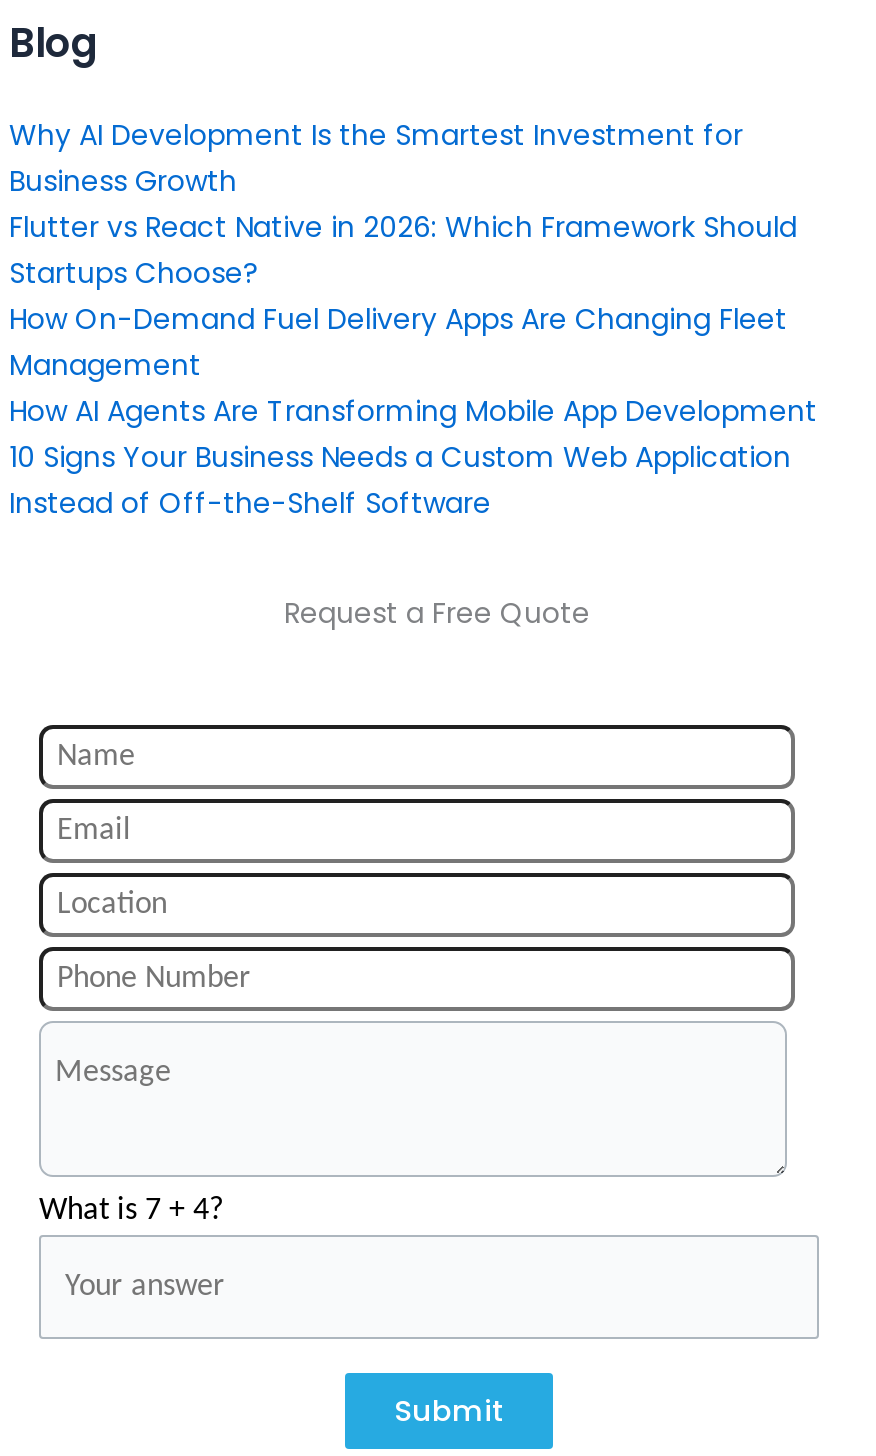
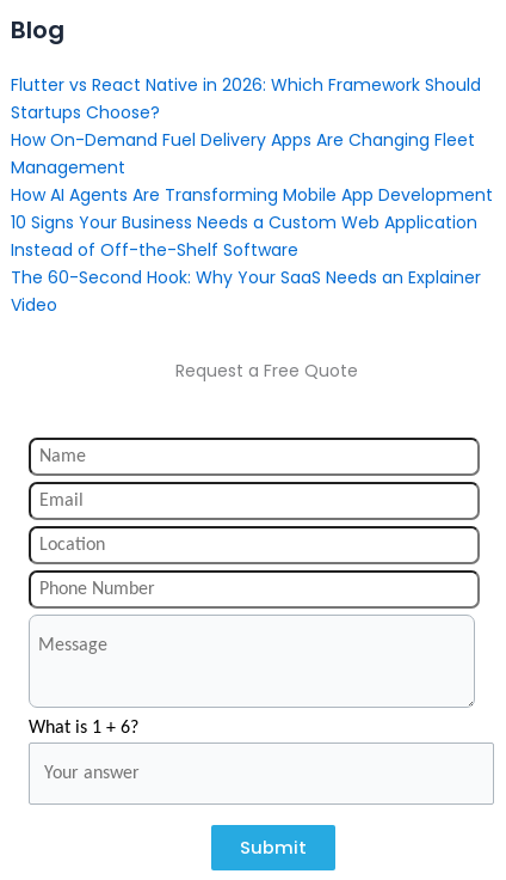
[9,115,743,201] Why AI Development Is the Smartest Investment for | Business Growth -> none
moved [9,207,817,523] -> [11,73,493,262]: Flutter vs React Native in 2026: Which Framework Should | Startups Choose? | How On-Demand Fuel Delivery Apps Are Changing Fleet | Management | How AI Agents Are Transforming Mobile App Development | 10 Signs Your Business Needs a Custom Web Application | Instead of Off-the-Shelf Software
none -> [11,265,481,317] The 60-Second Hook: Why Your SaaS Needs an Explainer | Video
[39,1195,223,1227] What is 7 + 4? -> [29,719,138,738] What is 1 + 6?

